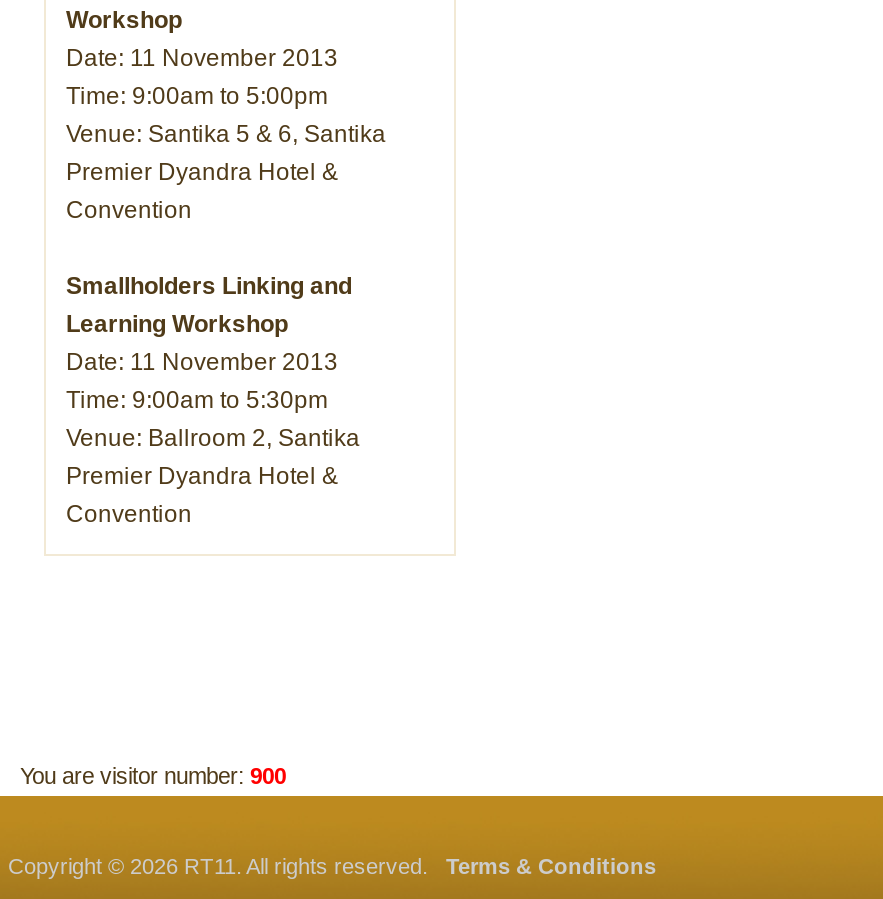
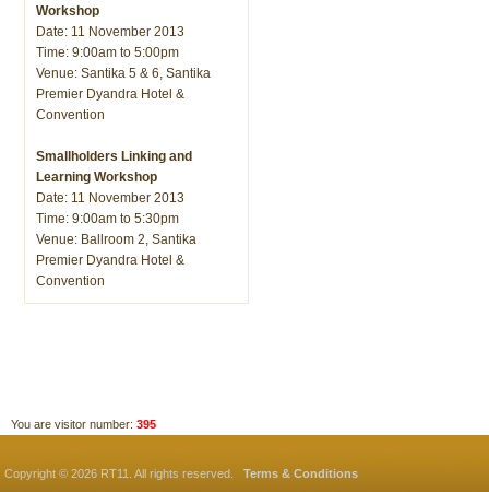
[20,764,286,788] You are visitor number: 900 -> [11,418,156,431] You are visitor number: 395

